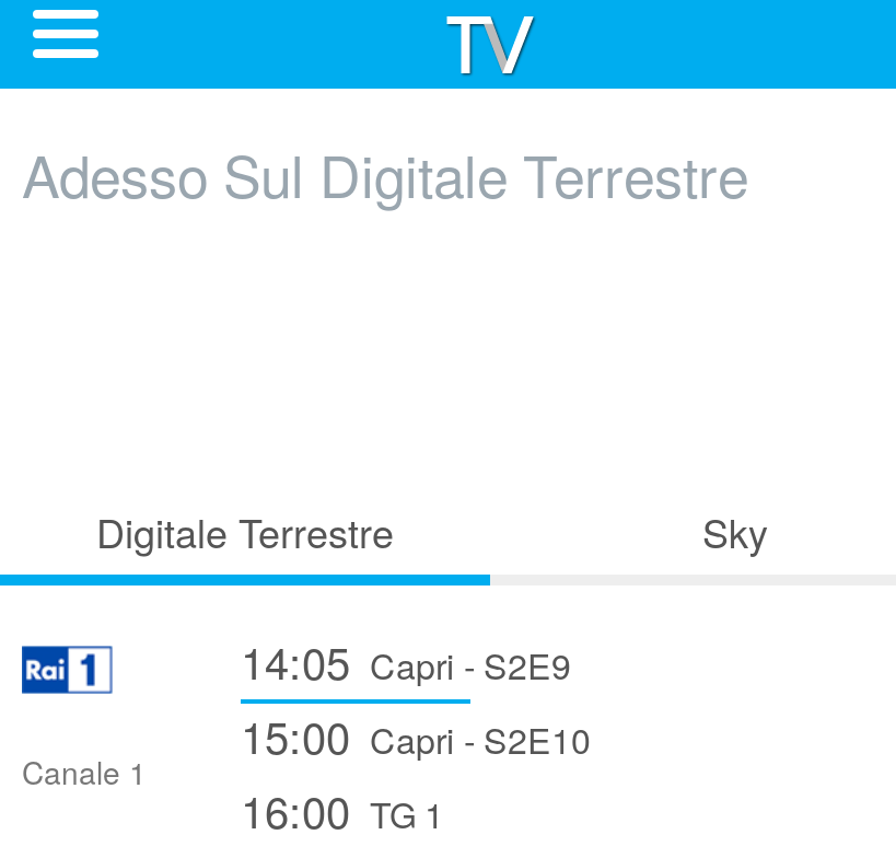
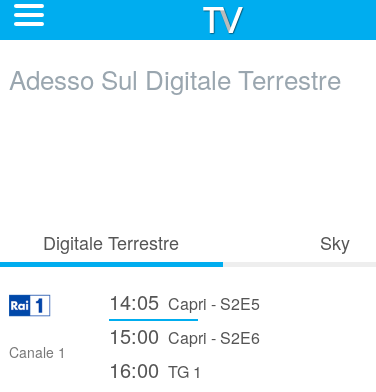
[241,629,571,693] 14:05 Capri - S2E9 -> [109,287,260,316] 14:05 Capri - S2E5
[241,704,591,767] 15:00 Capri - S2E10 -> [109,321,260,350] 15:00 Capri - S2E6

